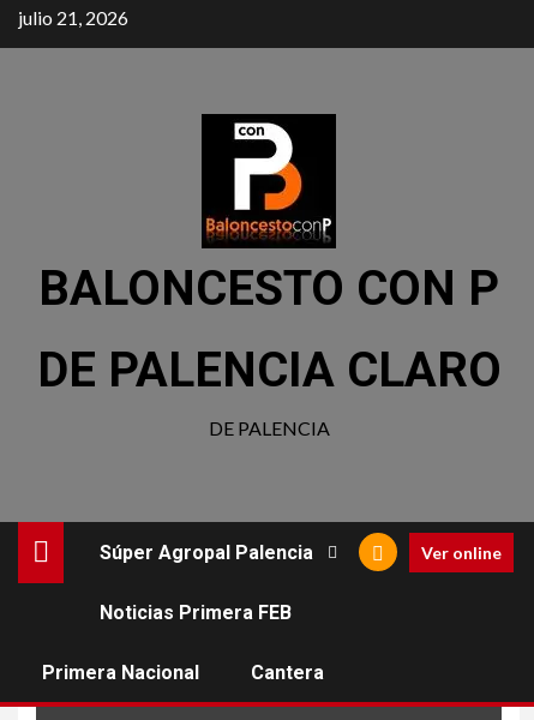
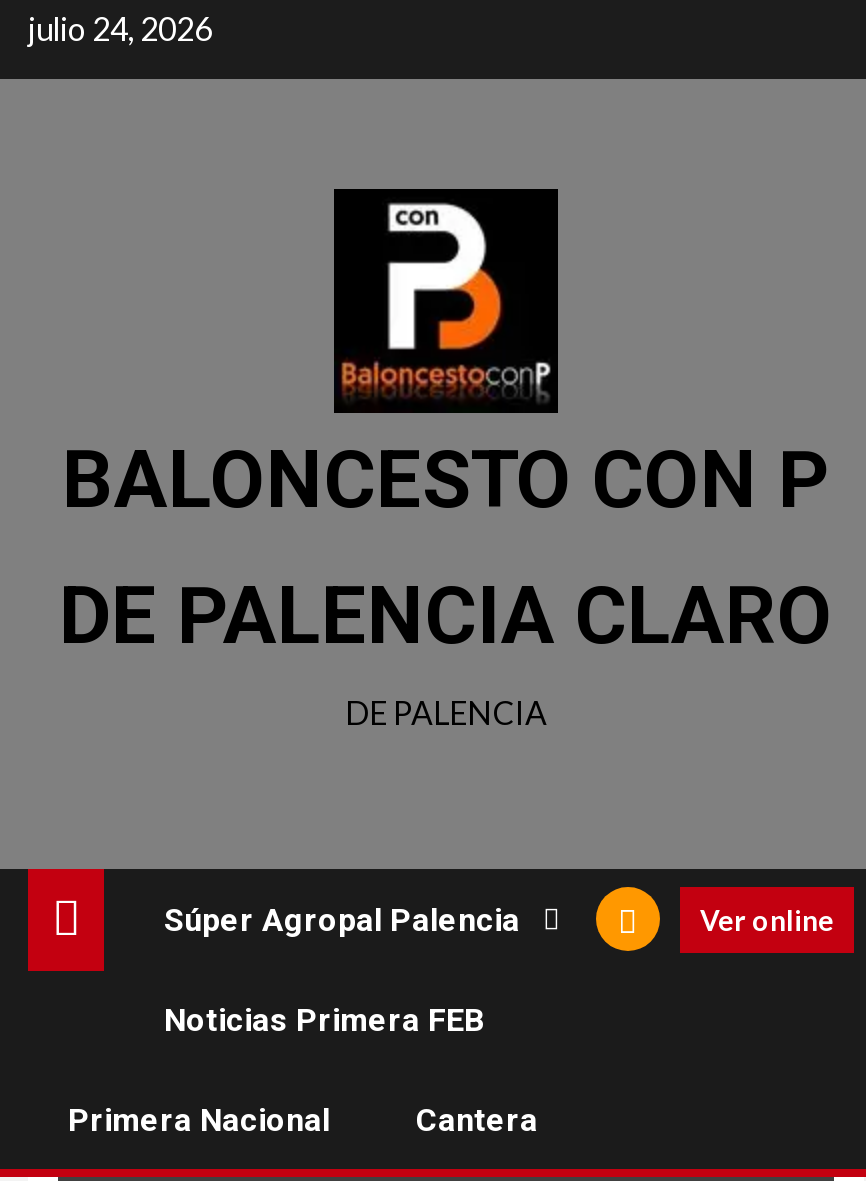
[18,6,128,29] julio 21, 2026 -> [28,9,212,47] julio 24, 2026

